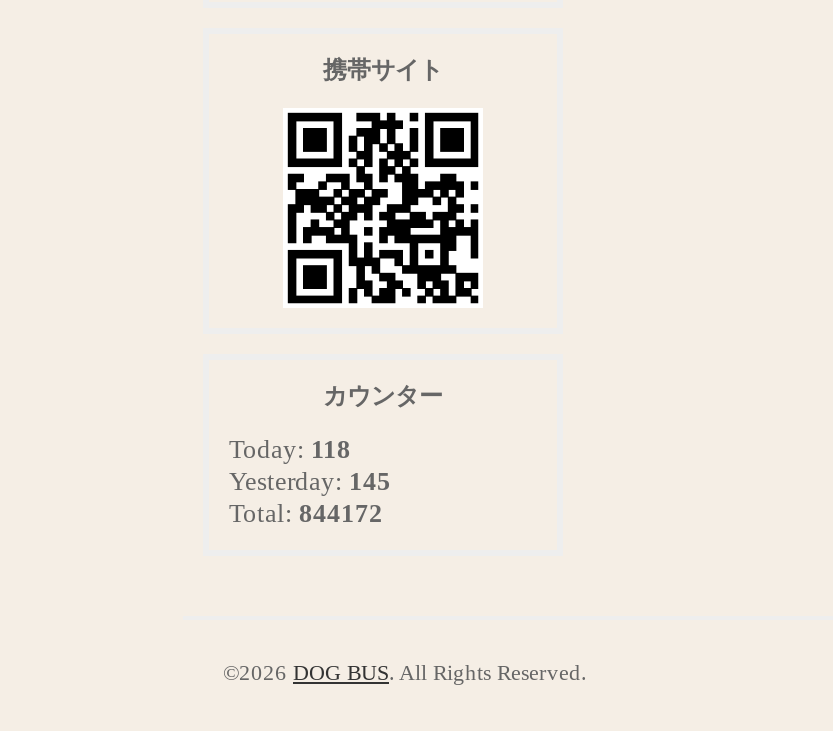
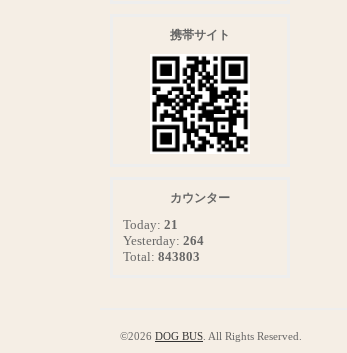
[229,434,351,464] Today: 118 -> [123,217,178,232] Today: 21
[229,466,391,496] Yesterday: 145 -> [123,233,204,248] Yesterday: 264
[229,498,383,528] Total: 844172 -> [123,249,200,264] Total: 843803

